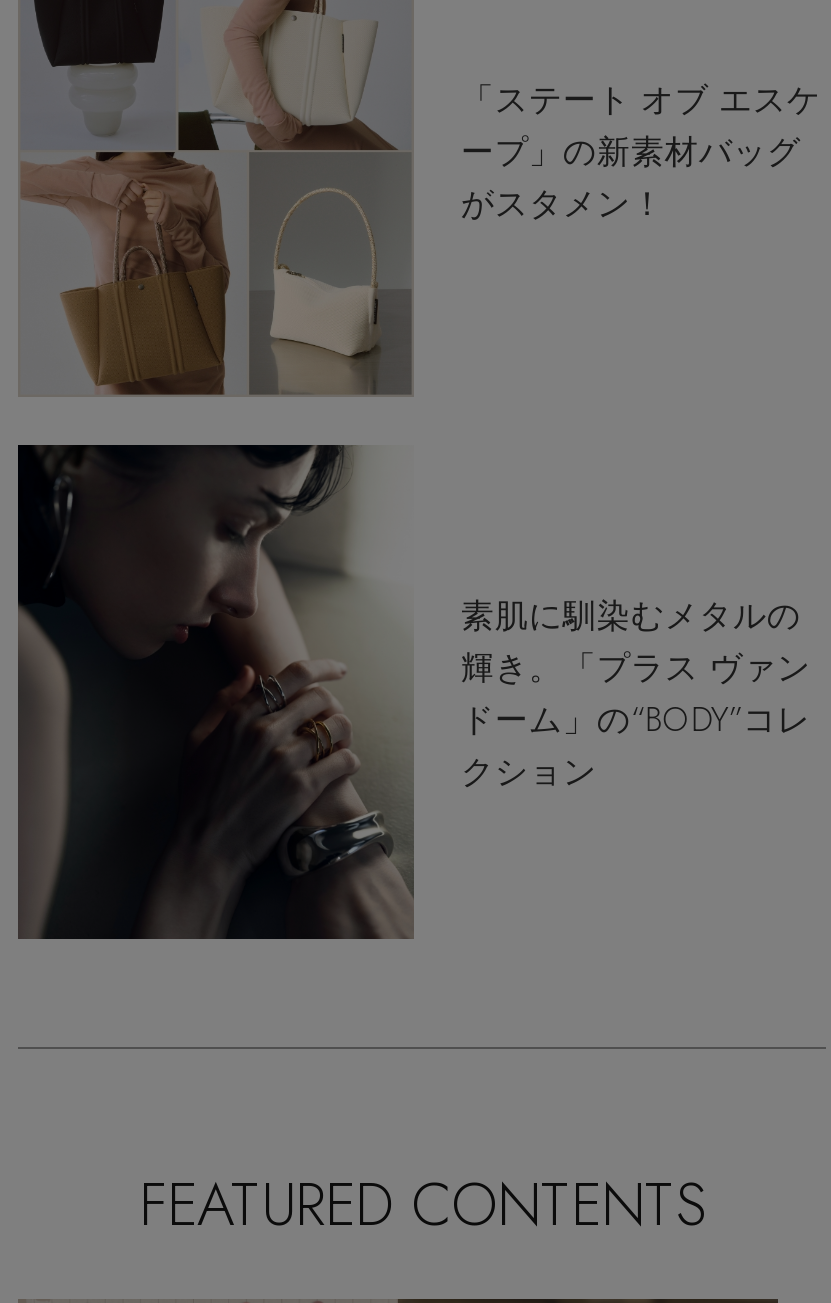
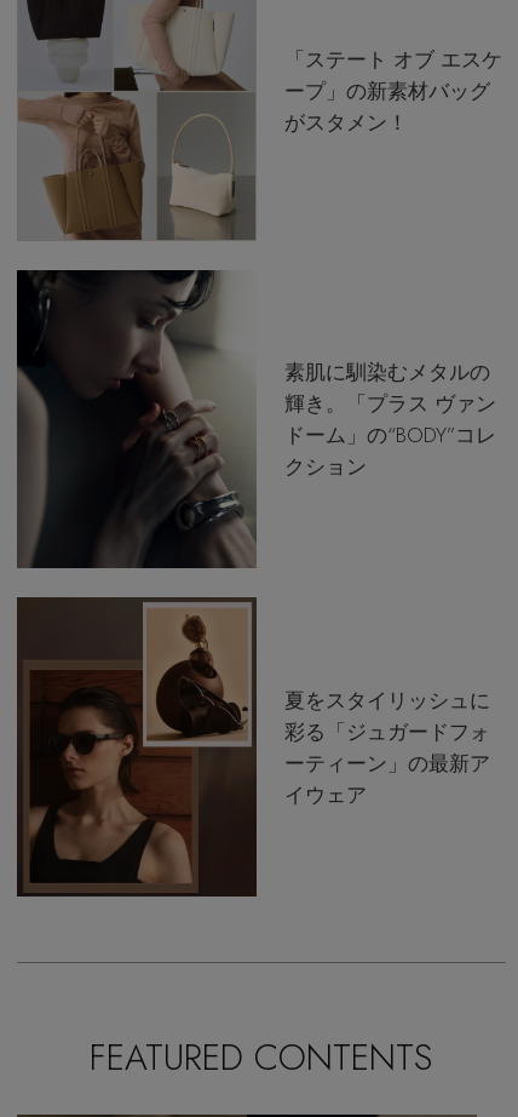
none -> [17,596,491,897] [image] | 夏をスタイリッシュに | 彩る「ジュガードフォ | ーティーン」の最新ア | イウェア

